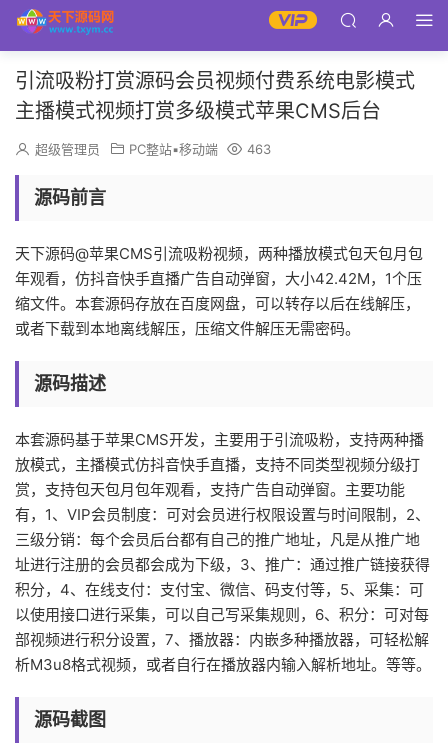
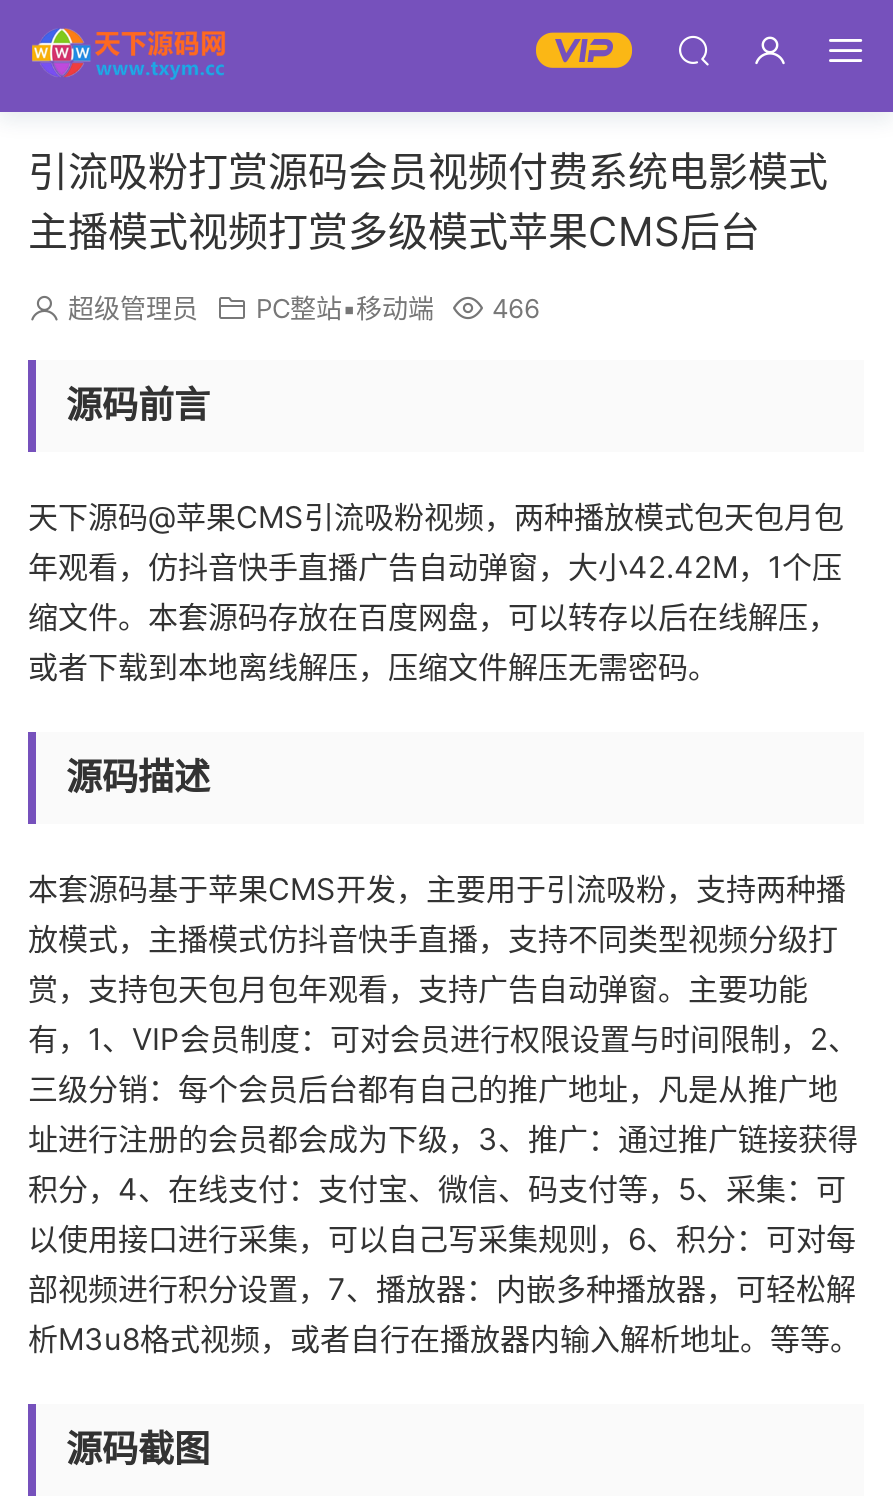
[243,141,271,157] 463 -> [484,292,540,324] 466

